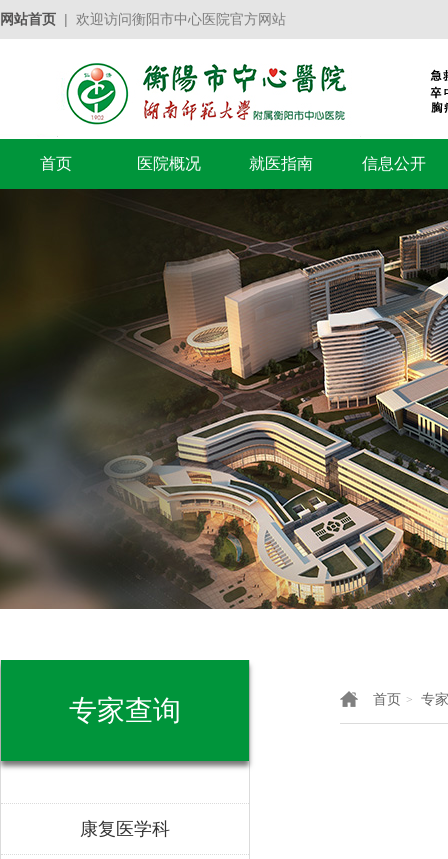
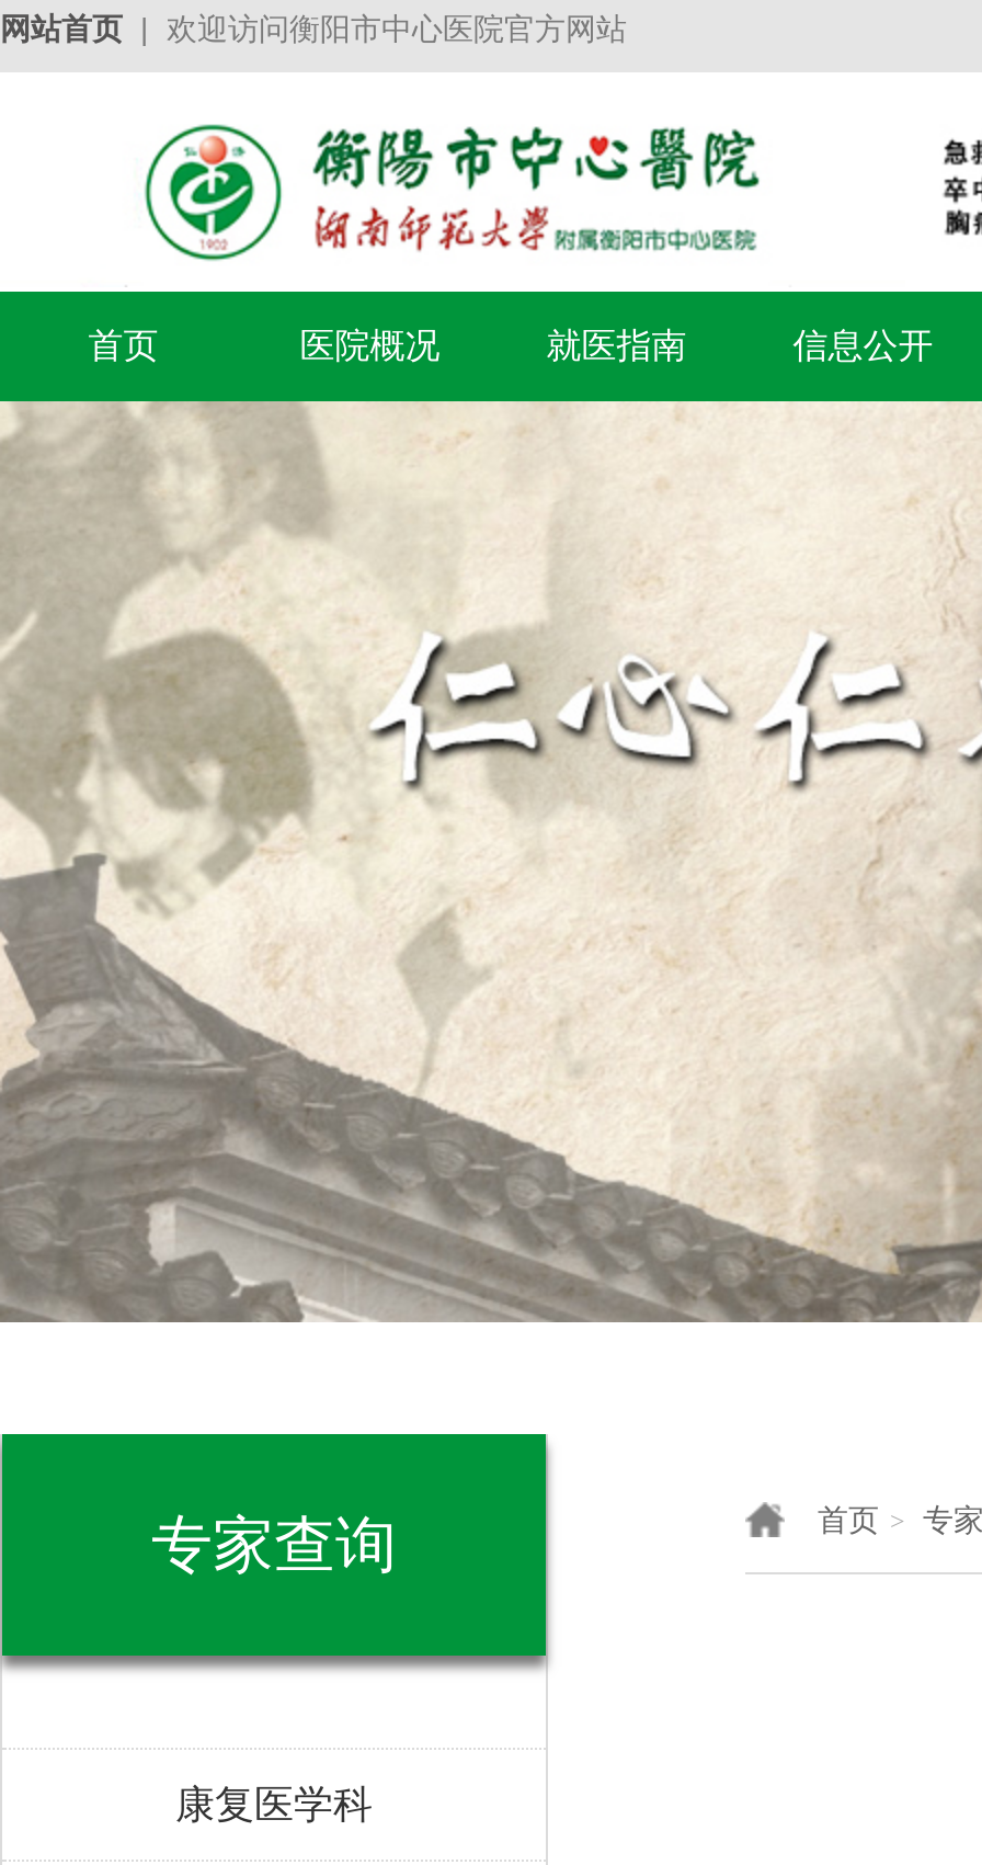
[3,188,445,610] [image] -> [7,399,975,1322] [image]

